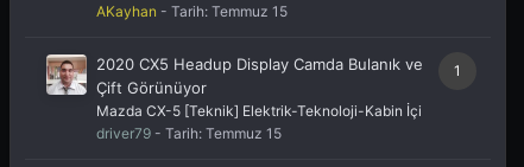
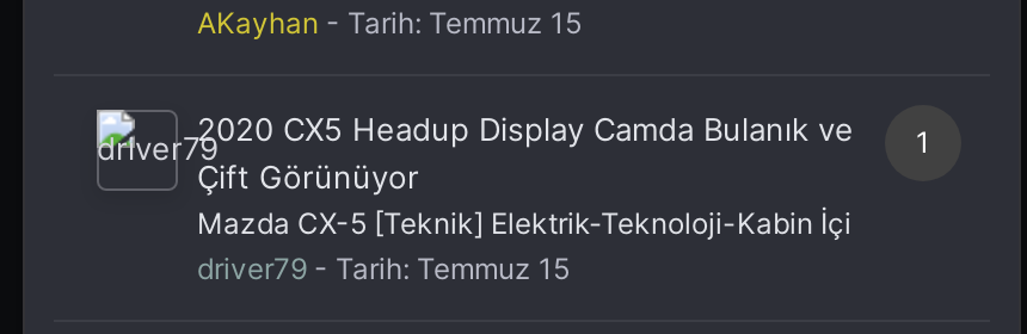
[45,53,93,96] [image] -> [94,107,190,191] [image]

